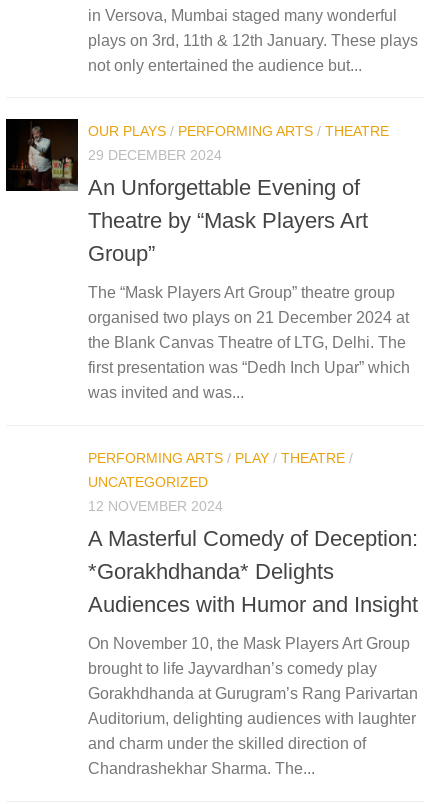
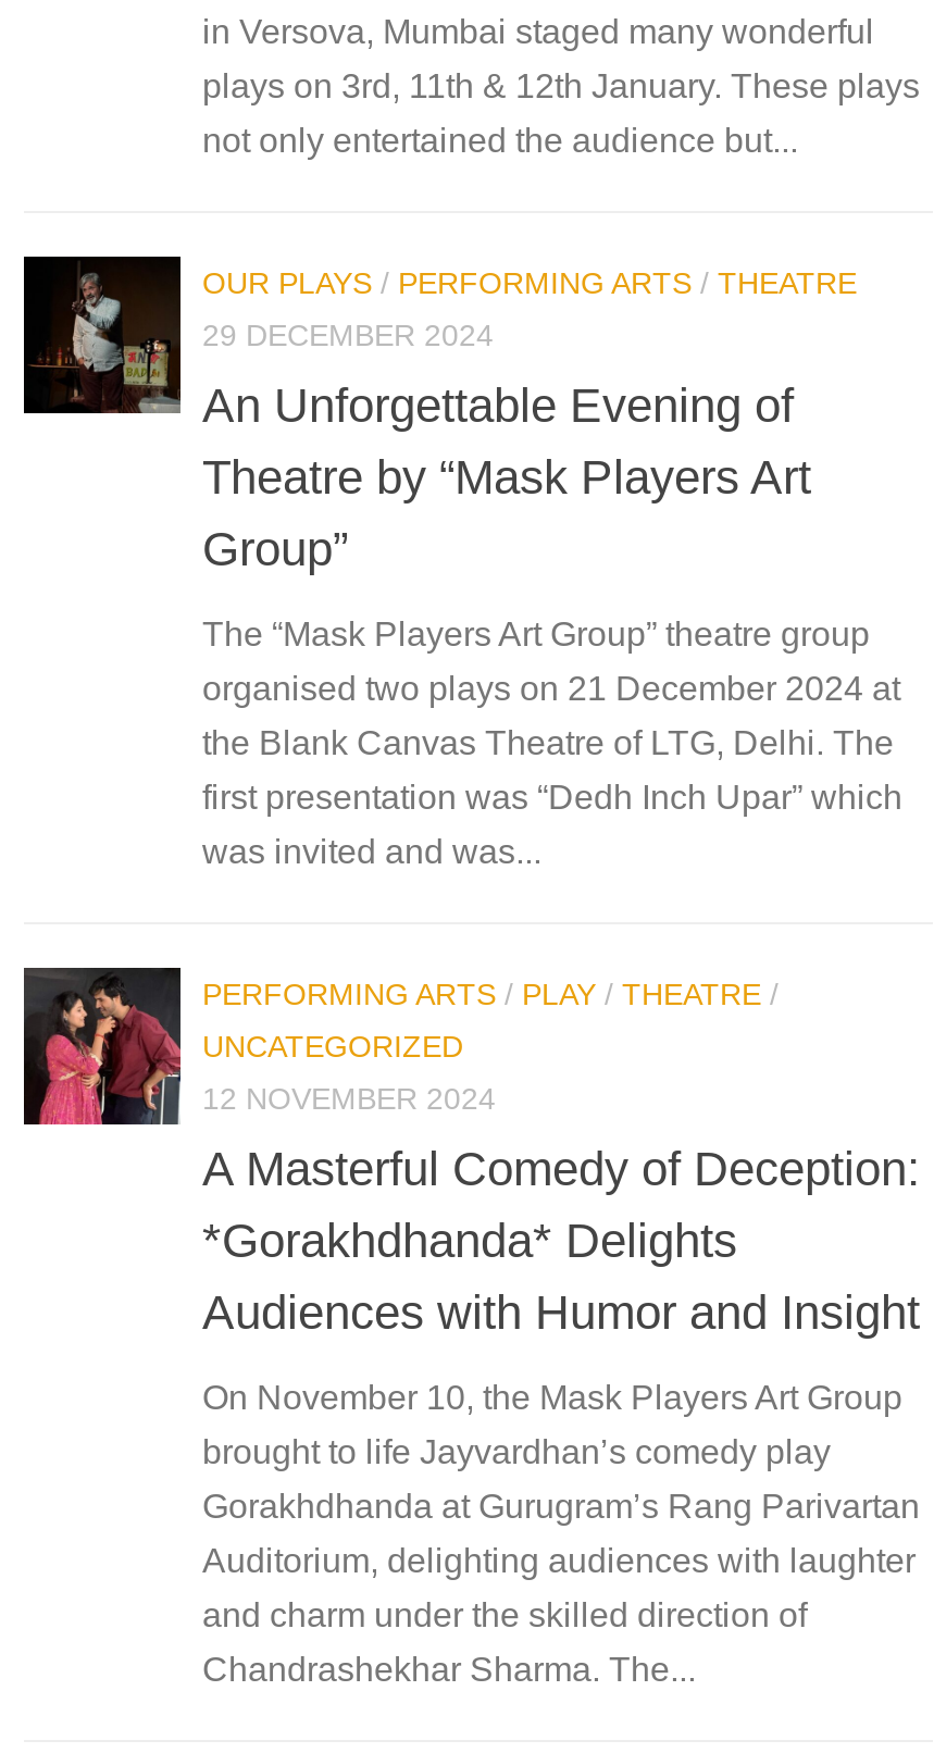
none -> [22,965,183,1128] [image]

